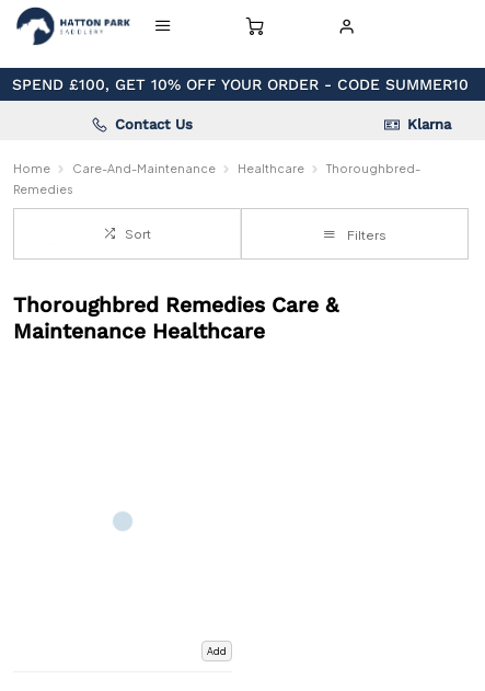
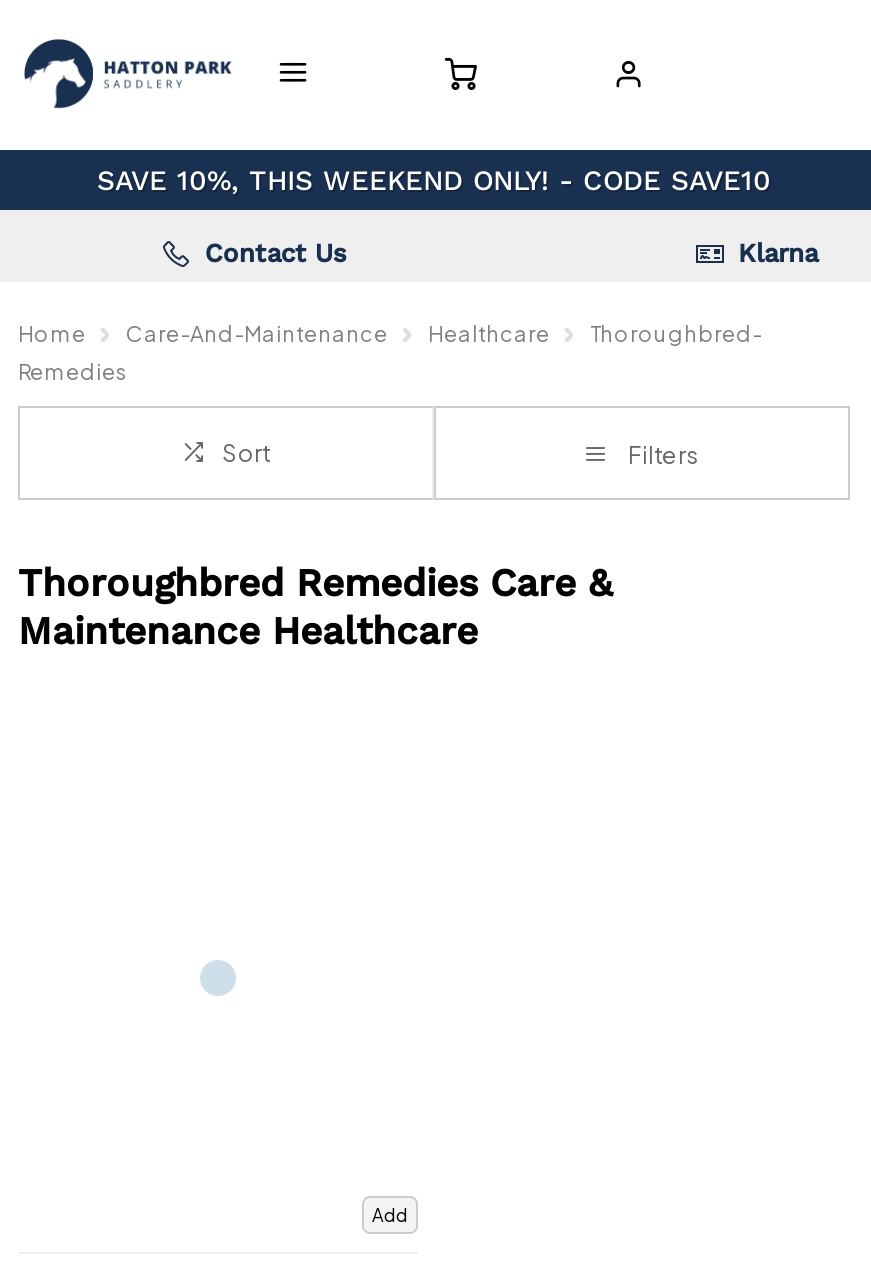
[12,76,470,93] SPEND £100, GET 10% OFF YOUR ORDER - CODE SUMMER10 -> [97,164,771,196] SAVE 10%, THIS WEEKEND ONLY! - CODE SAVE10

